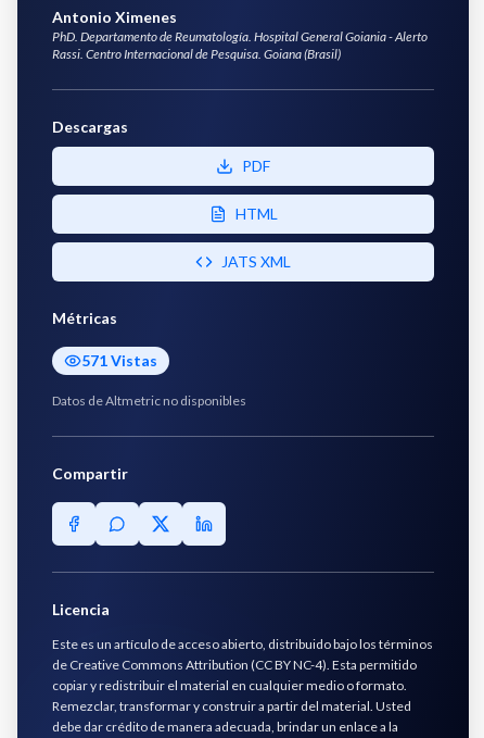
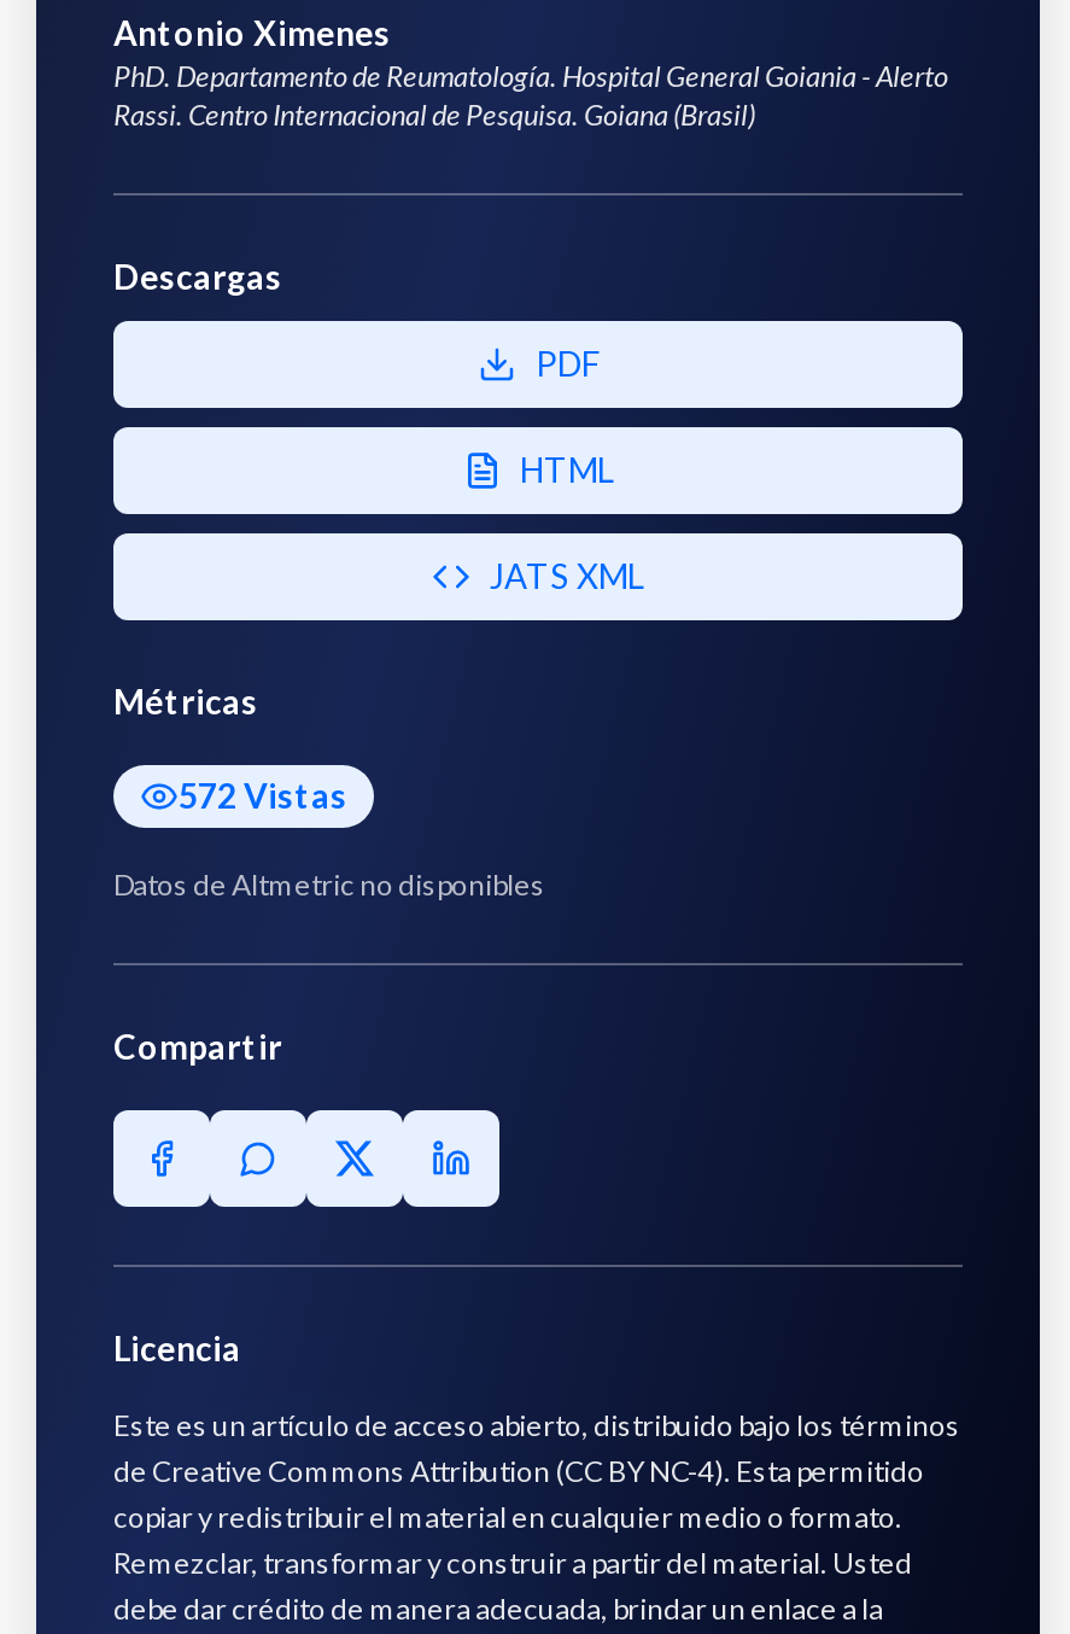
[81,351,157,370] 571 Vistas -> [179,775,347,816] 572 Vistas

